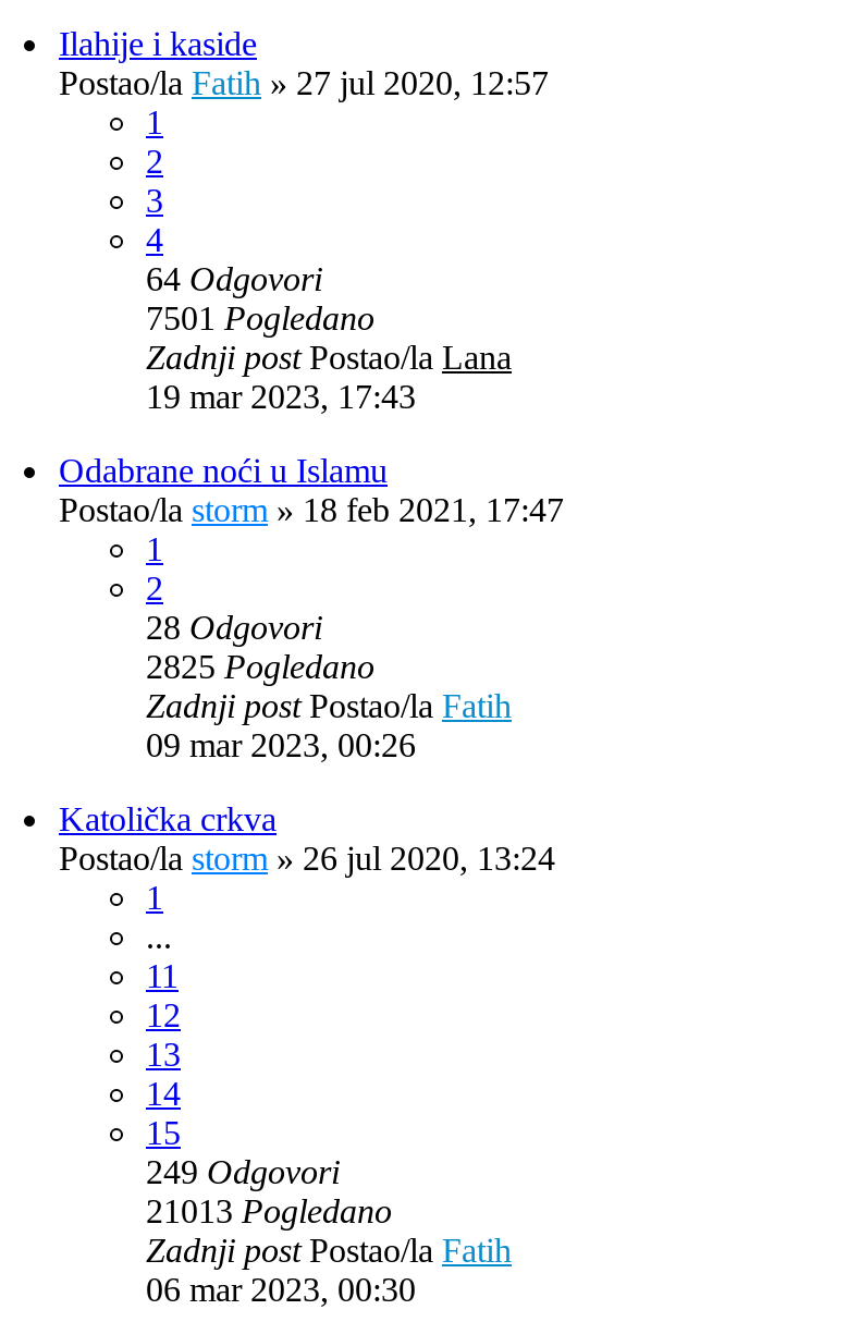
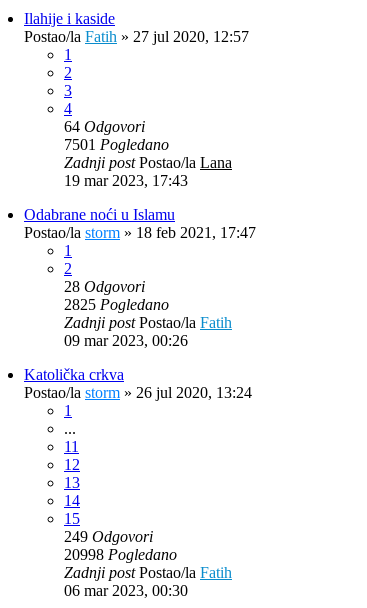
[146,1192,392,1229] 21013 Pogledano -> [64,546,177,563] 20998 Pogledano

